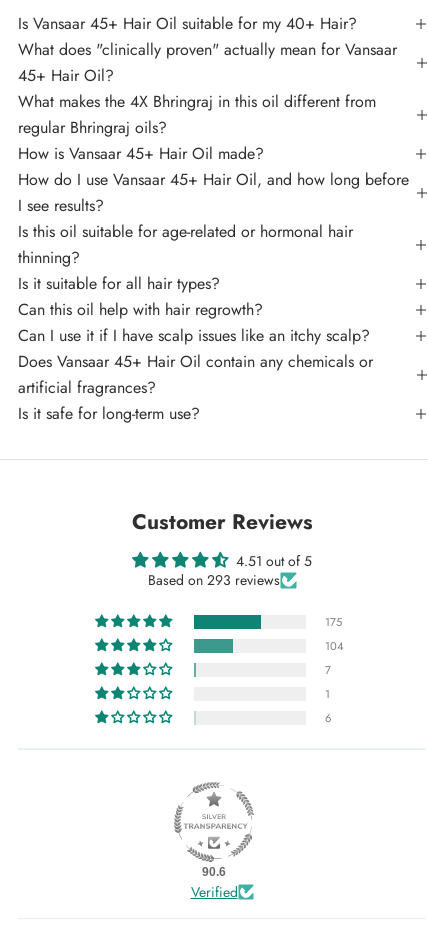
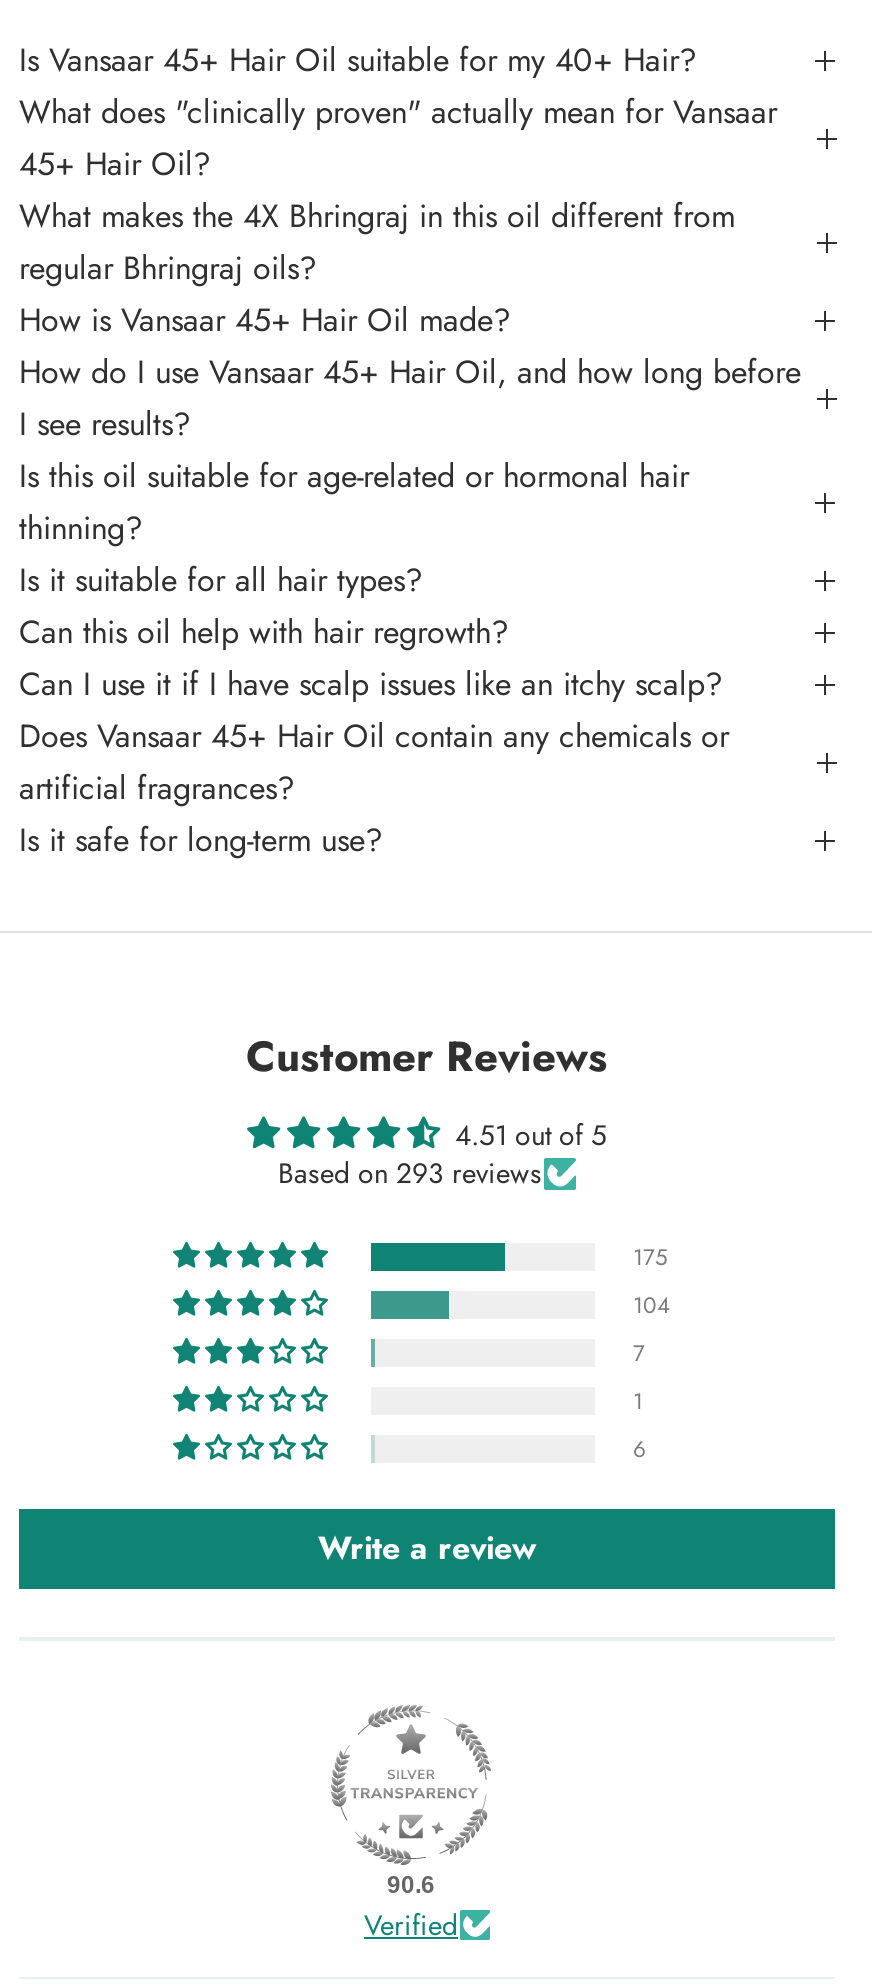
none -> [318,1524,536,1570] Write a review

